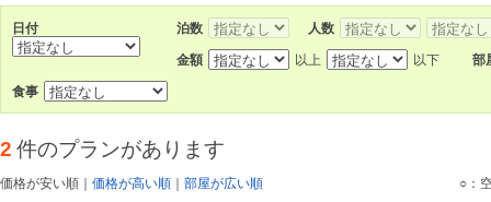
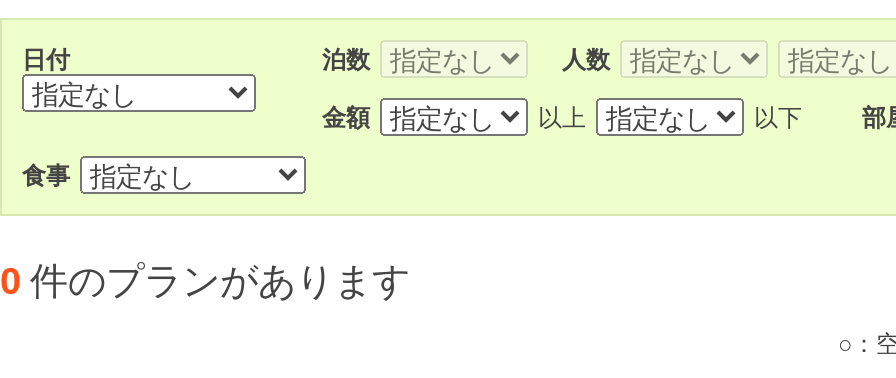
[0,138,263,191] 2 件のプランがあります | 価格が安い順｜価格が高い順｜部屋が広い順 -> [0,260,410,302] 0 件のプランがあります

